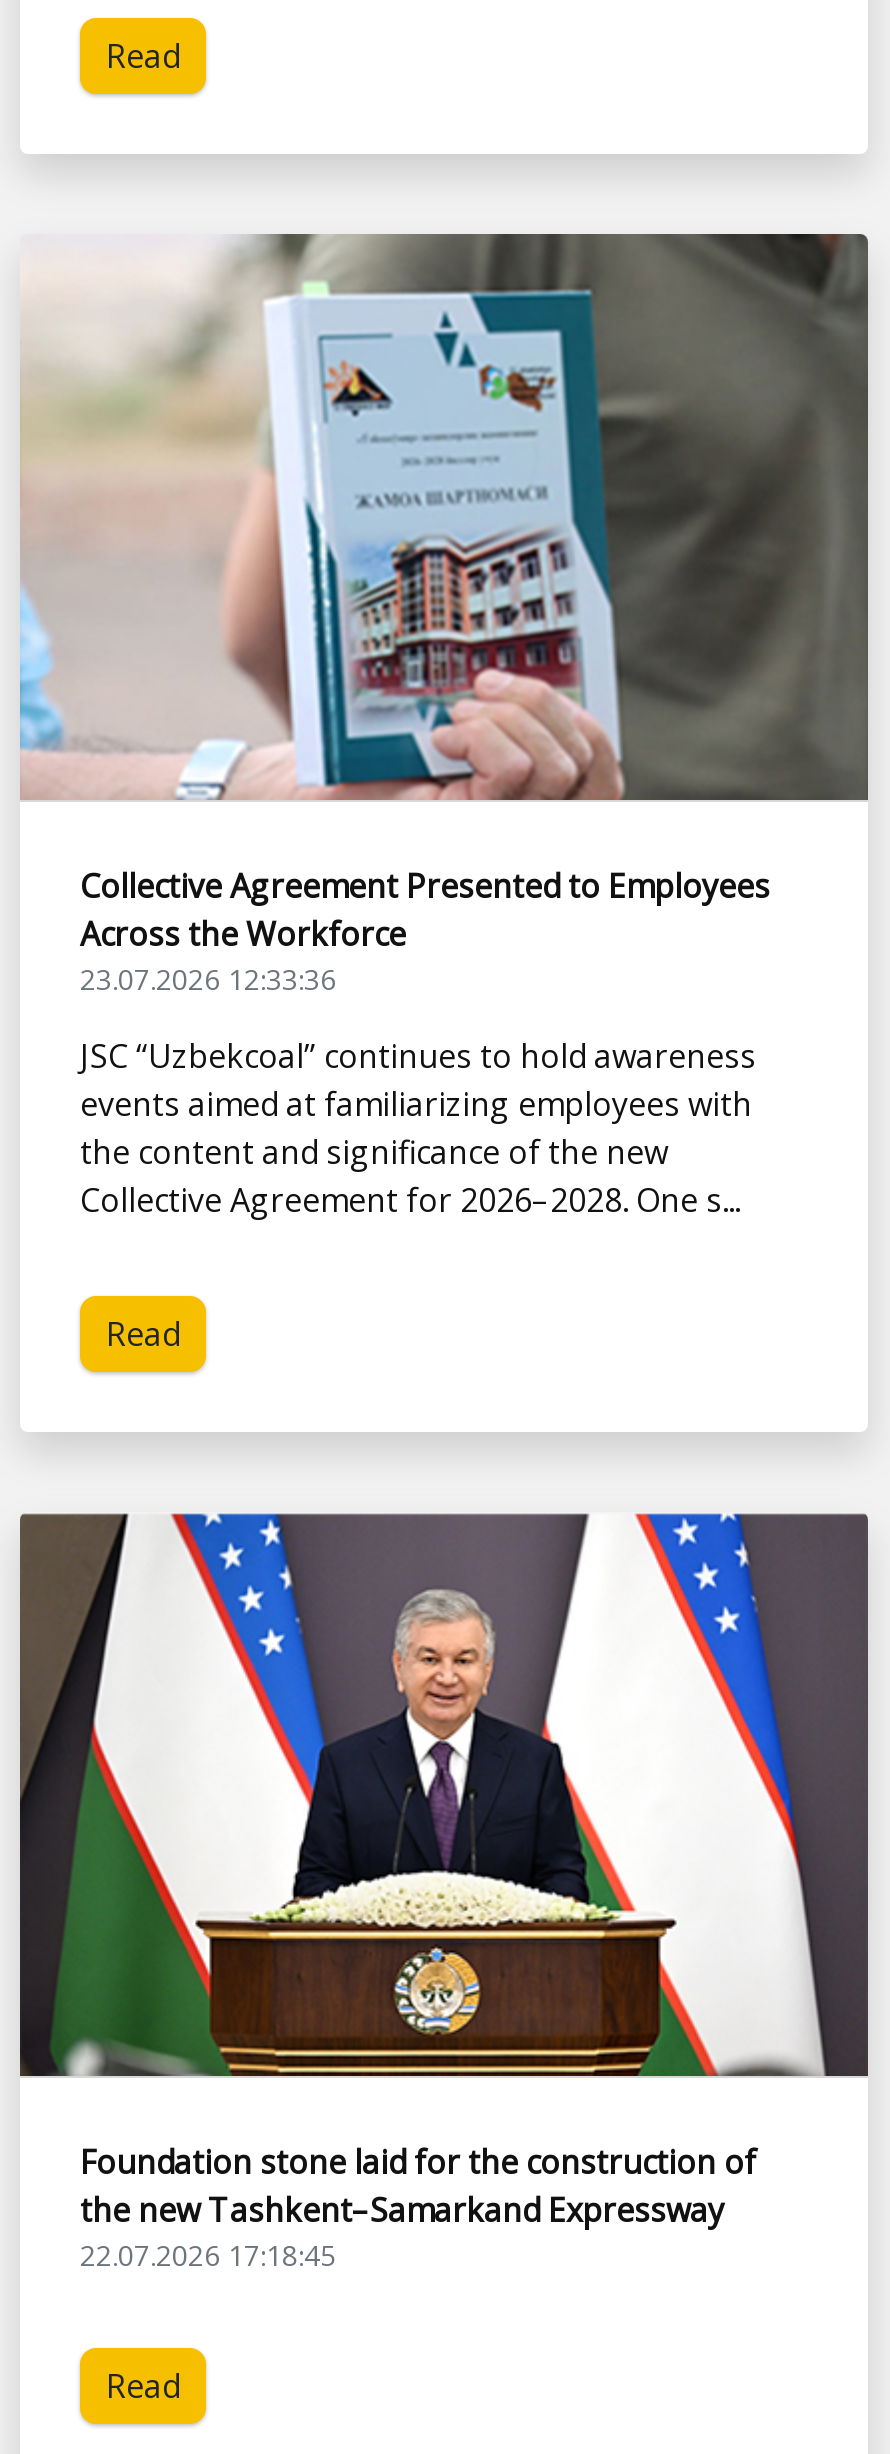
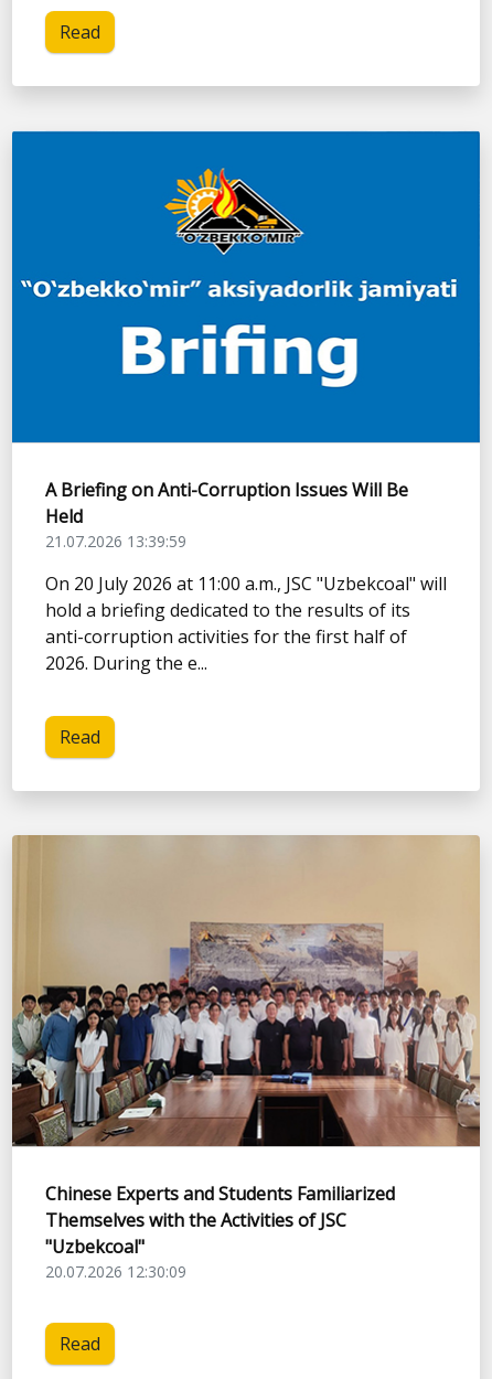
[20,232,870,997] [image] | Collective Agreement Presented to Employees | Across the Workforce | 23.07.2026 12:33:36 -> [11,130,481,551] [image] | A Briefing on Anti-Corruption Issues Will Be | Held | 21.07.2026 13:39:59
[80,1033,756,1221] JSC “Uzbekcoal” continues to hold awareness | events aimed at familiarizing employees with | the content and significance of the new | Collective Agreement for 2026–2028. One s... -> [45,571,447,675] On 20 July 2026 at 11:00 a.m., JSC "Uzbekcoal" will | hold a briefing dedicated to the results of its | anti-corruption activities for the first half of | 2026. During the e...
[20,1512,870,2274] [image] | Foundation stone laid for the construction of | the new Tashkent–Samarkand Expressway | 22.07.2026 17:18:45 -> [12,835,480,1282] [image] | Chinese Experts and Students Familiarized | Themselves with the Activities of JSC | "Uzbekcoal" | 20.07.2026 12:30:09

